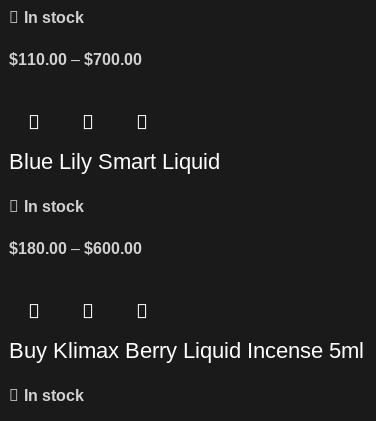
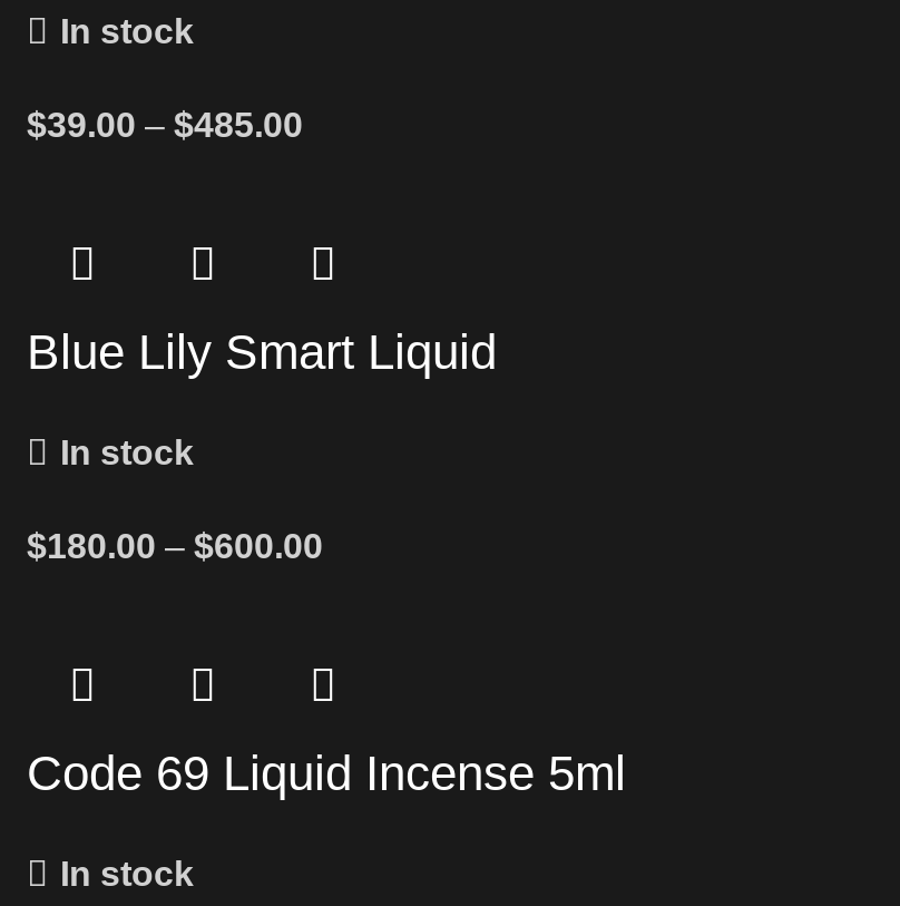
[9,51,142,68] $110.00 – $700.00 -> [27,107,303,145] $39.00 – $485.00
[9,338,364,363] Buy Klimax Berry Liquid Incense 5ml -> [27,747,626,802] Code 69 Liquid Incense 5ml

